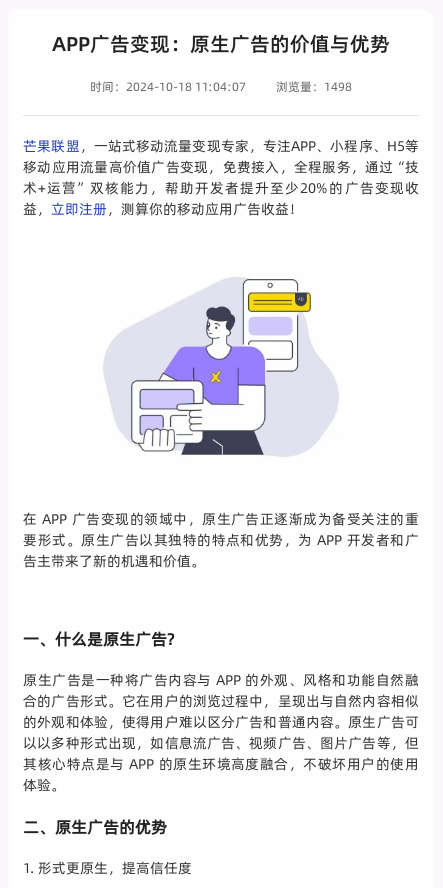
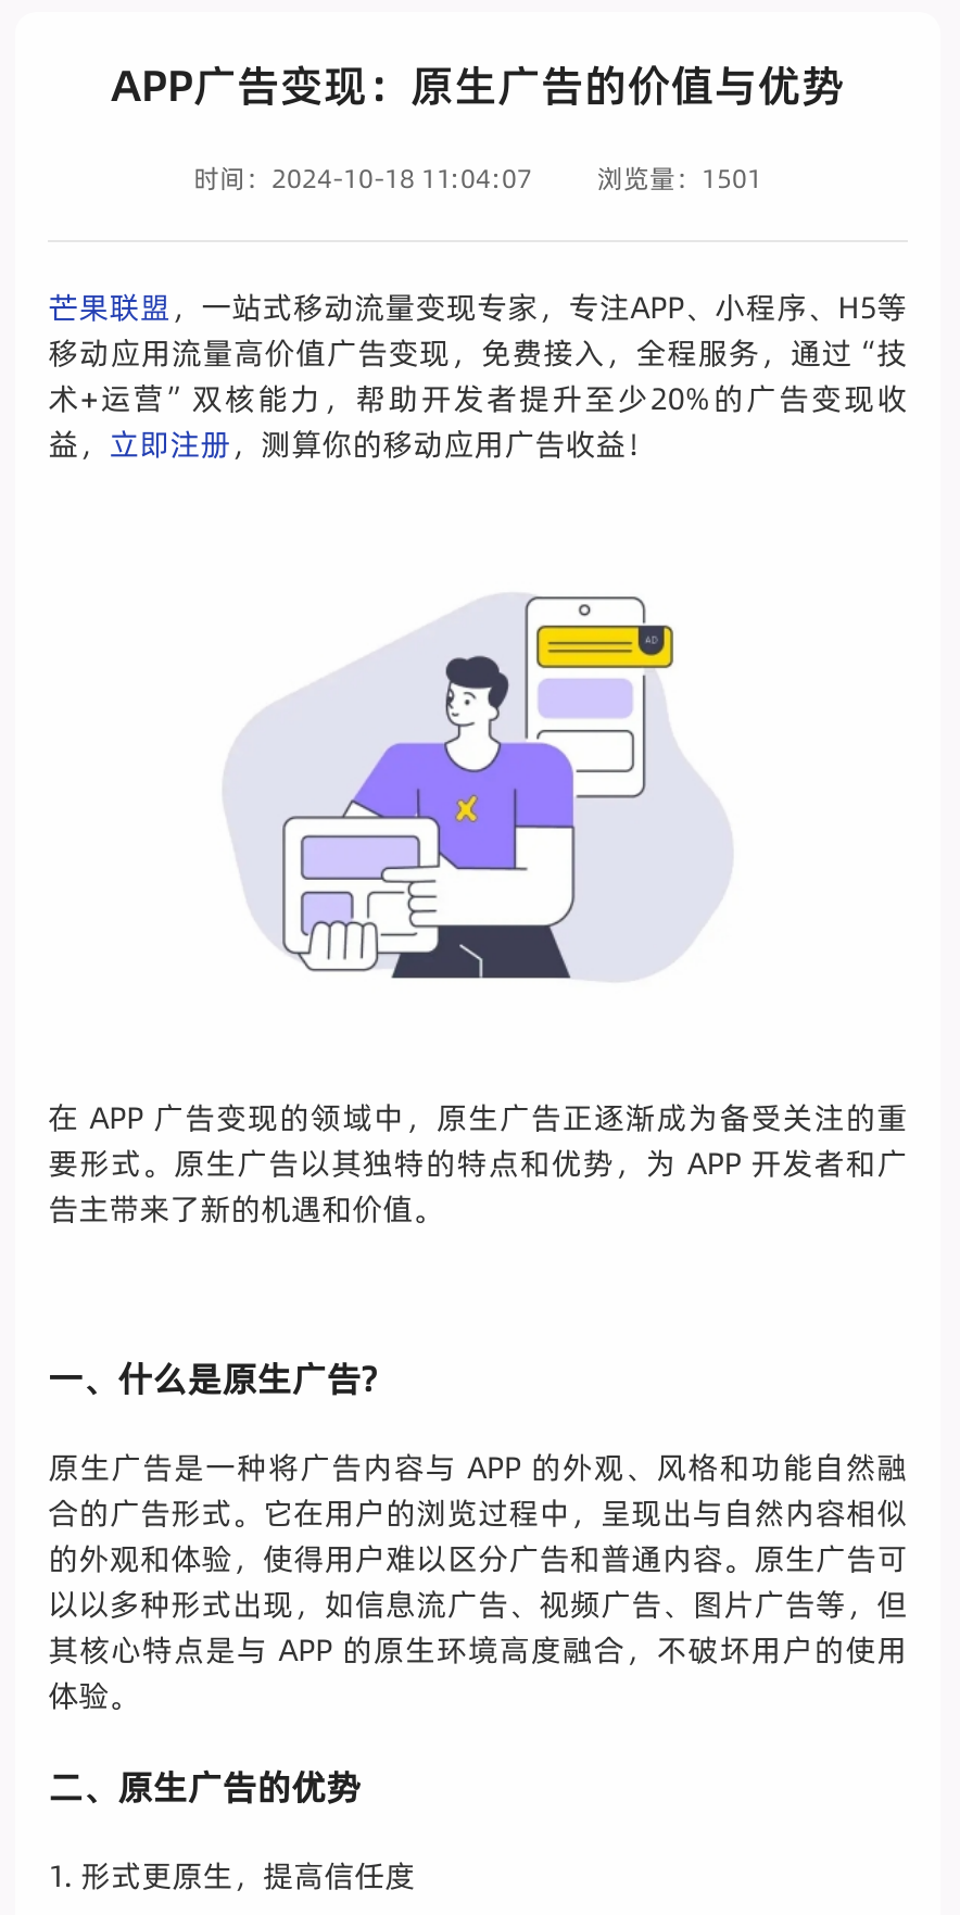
[90,78,352,95] 时间：2024-10-18 11:04:07 浏览量：1498 -> [193,160,762,197] 时间：2024-10-18 11:04:07 浏览量：1501

